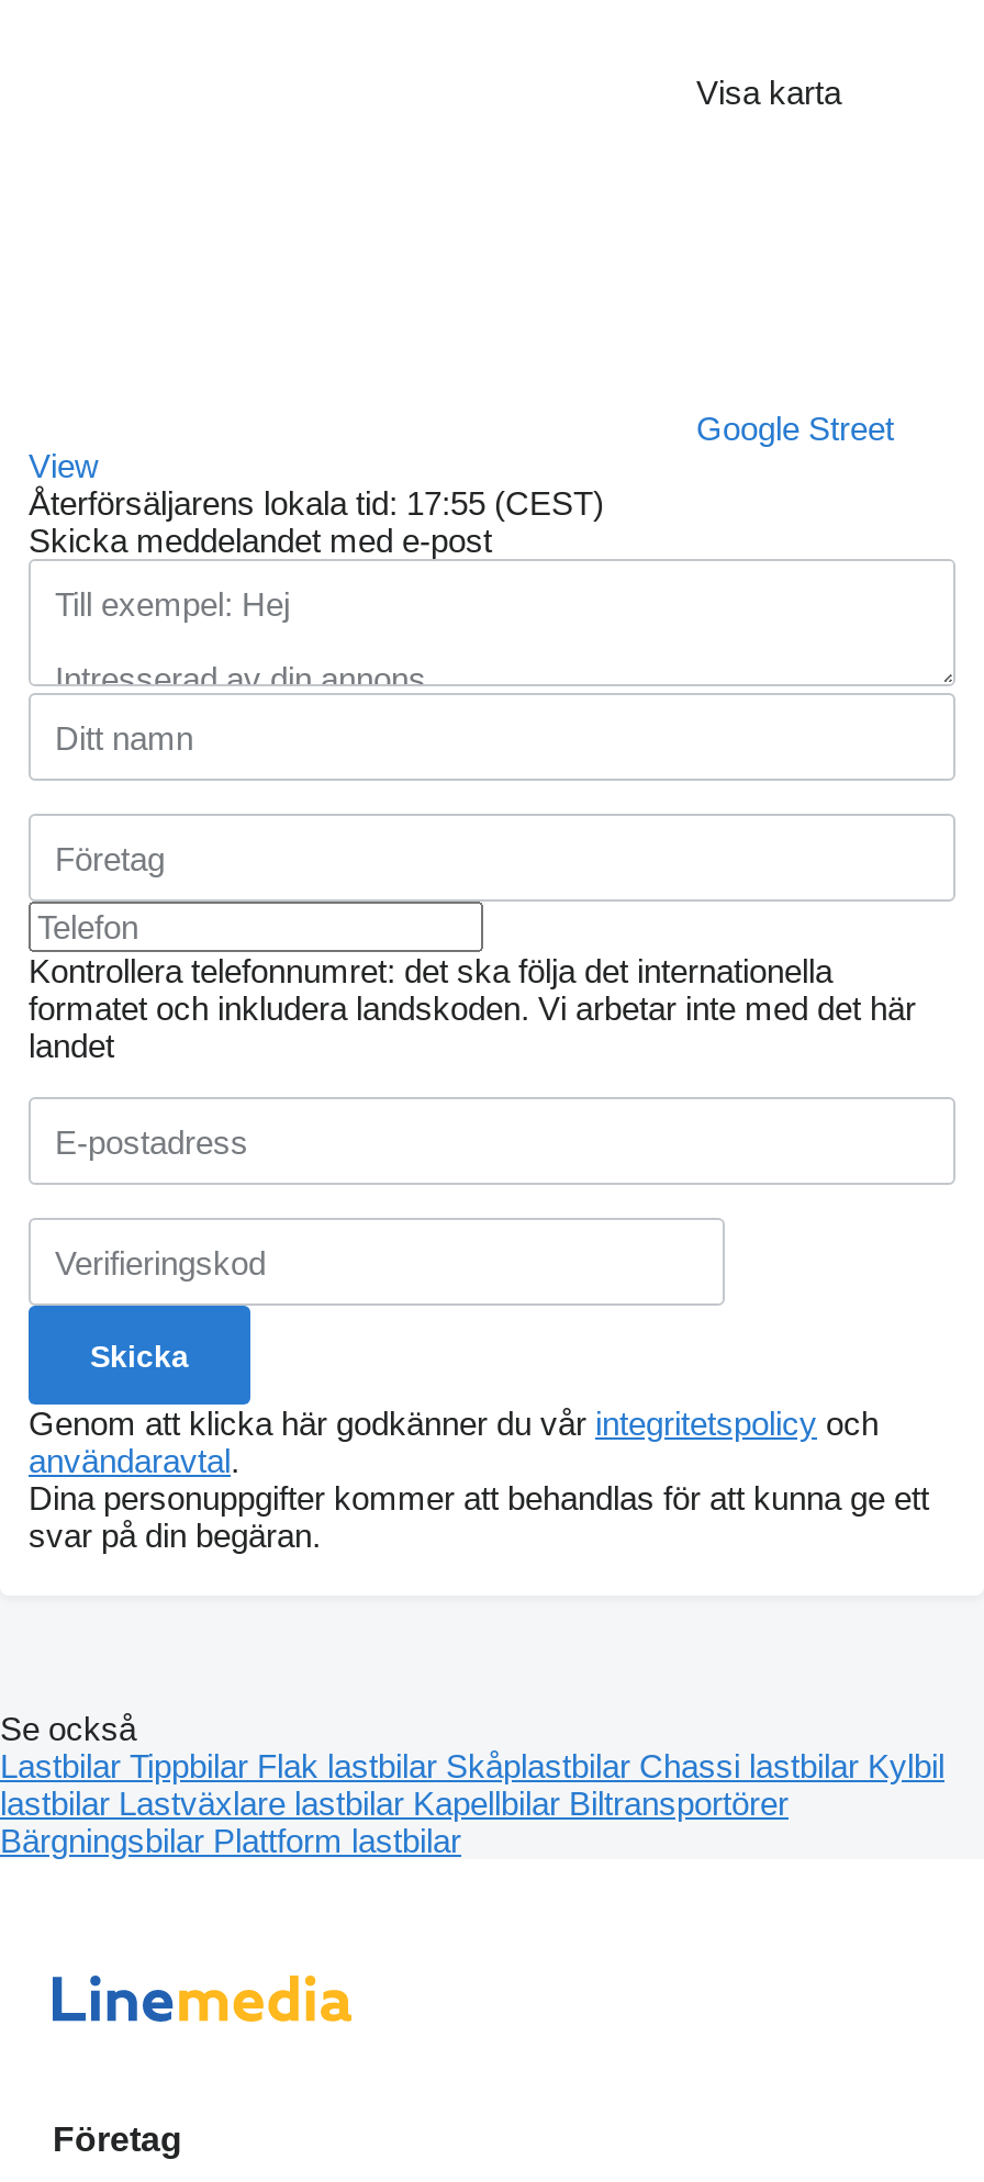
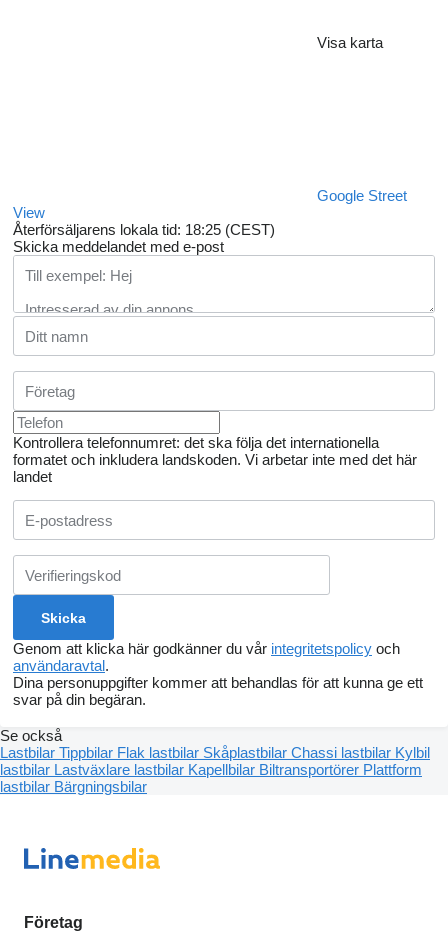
[29,484,604,522] Återförsäljarens lokala tid: 17:55 (CEST) -> [13,221,275,238] Återförsäljarens lokala tid: 18:25 (CEST)
[0,1785,789,1859] lastbilar Lastväxlare lastbilar Kapellbilar Biltransportörer | Bärgningsbilar Plattform lastbilar -> [0,761,422,795] lastbilar Lastväxlare lastbilar Kapellbilar Biltransportörer Plattform | lastbilar Bärgningsbilar

